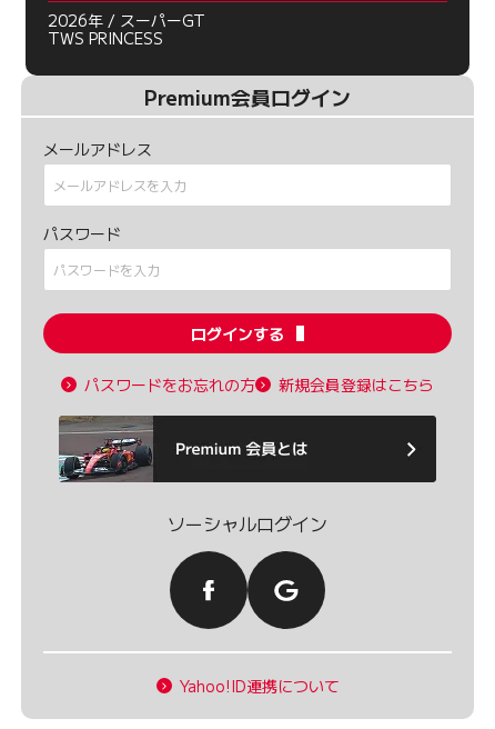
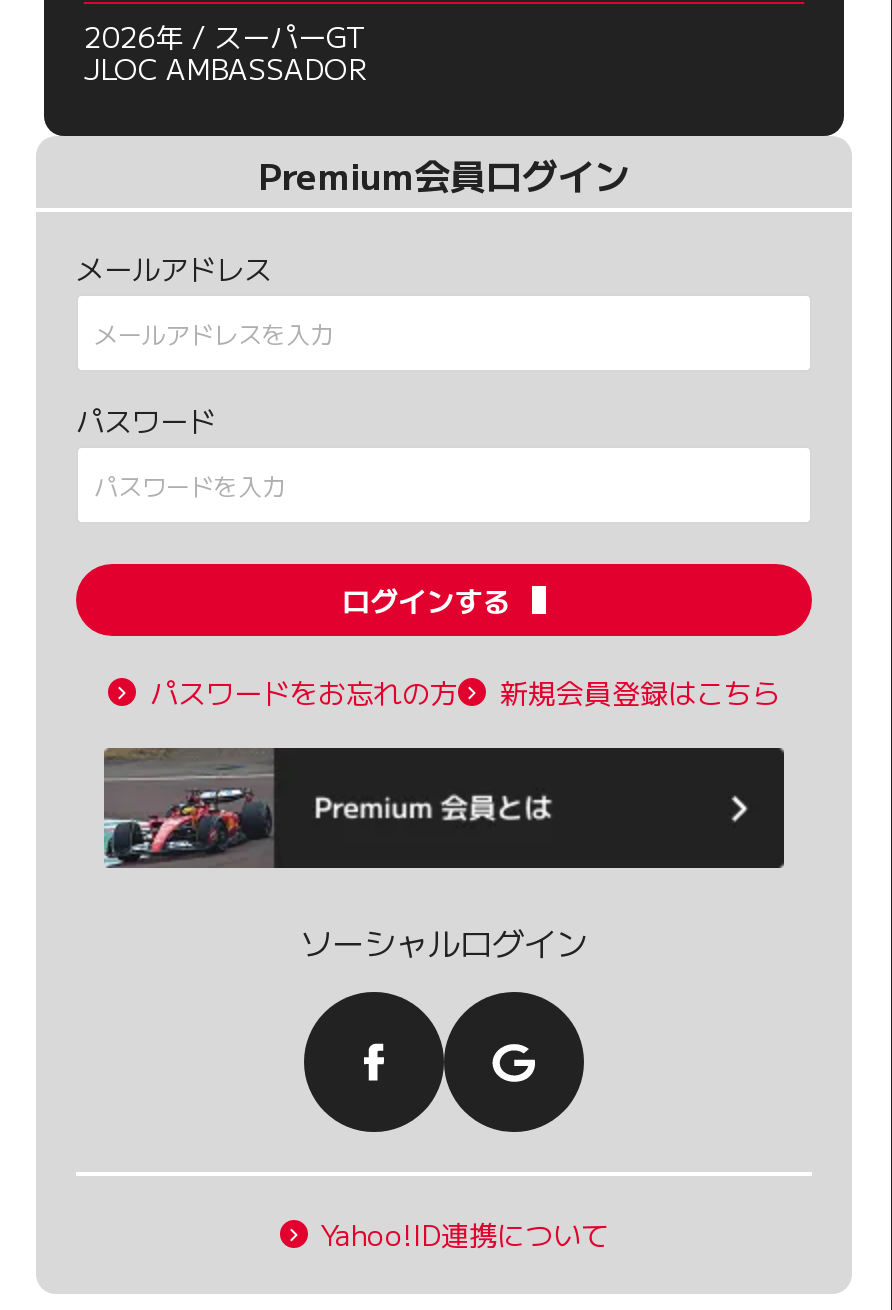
[48,26,163,49] TWS PRINCESS -> [84,47,366,87] JLOC AMBASSADOR

